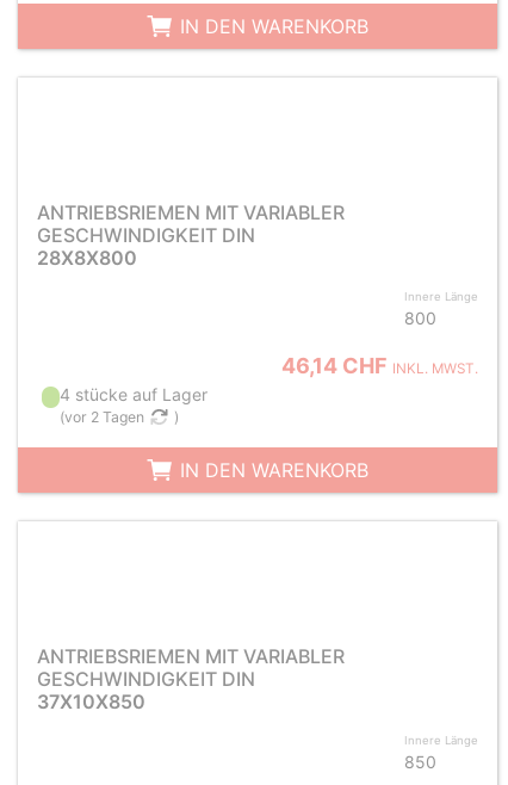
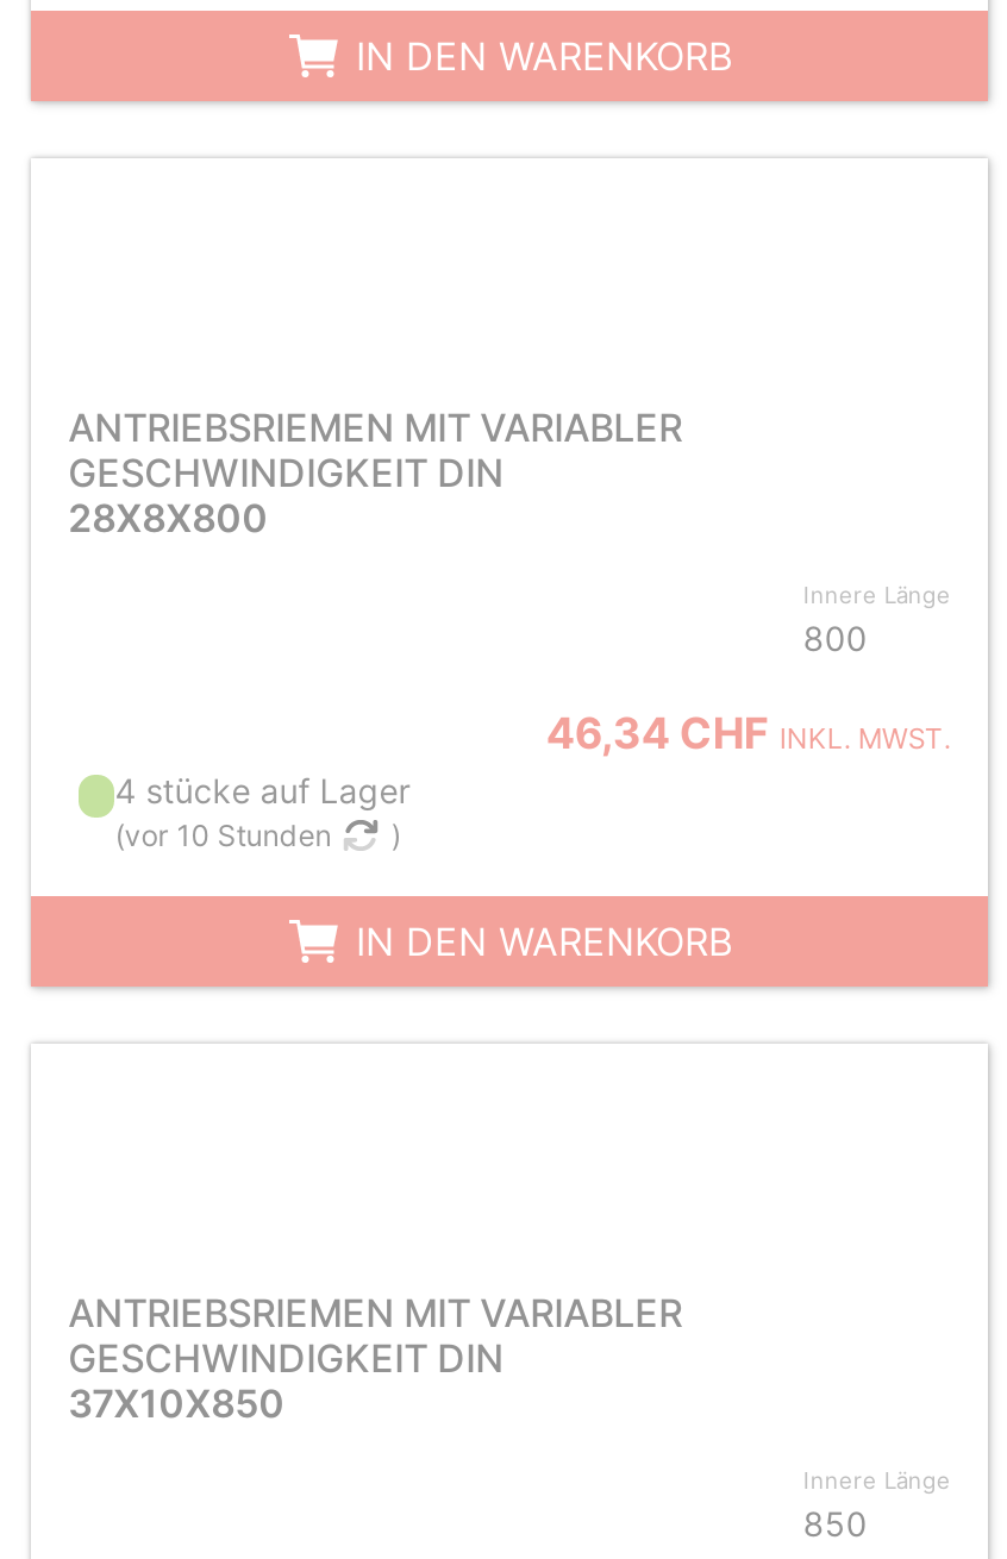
[282,353,479,378] 46,14 CHF INKL. MWST. -> [546,708,951,758] 46,34 CHF INKL. MWST.
[60,408,145,426] (vor 2 Tagen -> [115,818,331,853] (vor 10 Stunden

